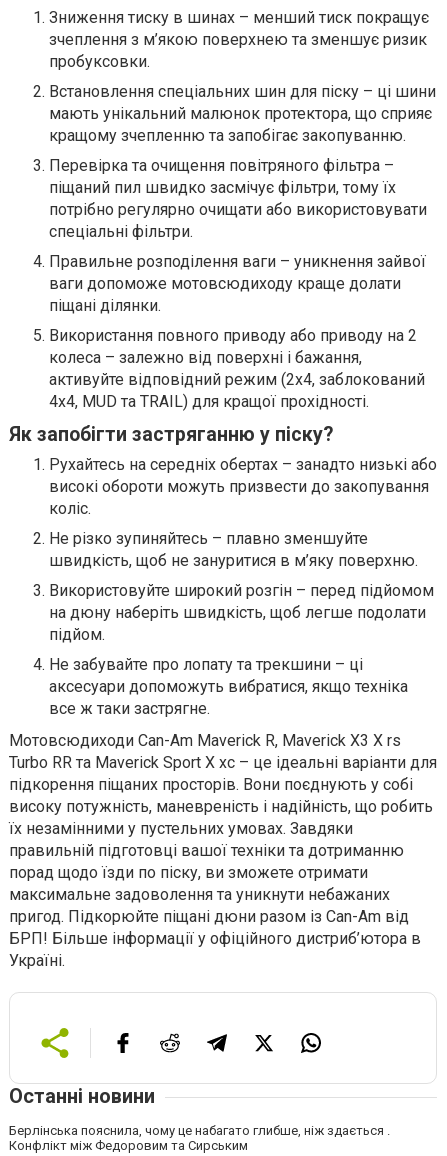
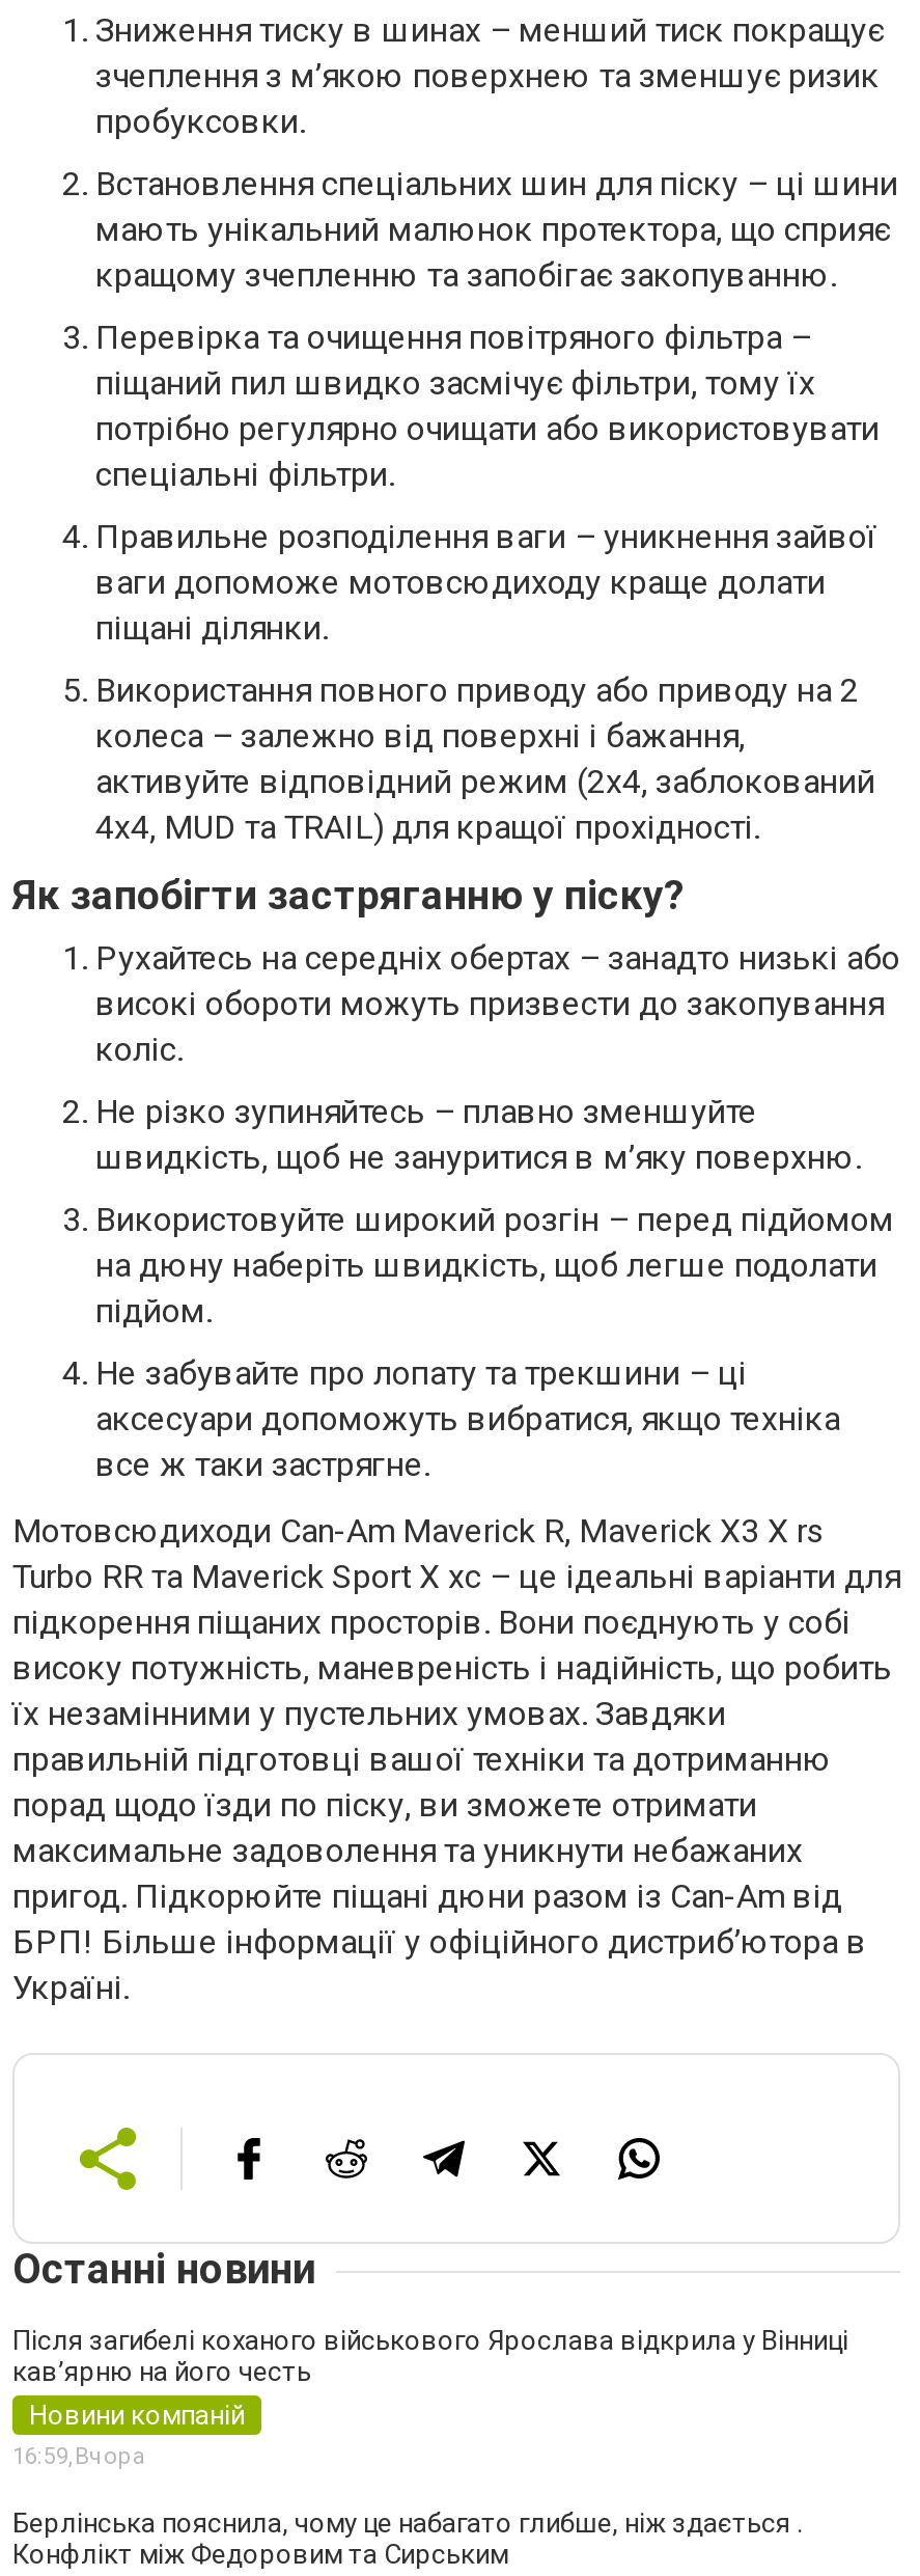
none -> [12,2325,848,2470] Після загибелі коханого військового Ярослава відкрила у Вінниці | кав’ярню на його честь | Новини компаній | 16:59, Вчора

